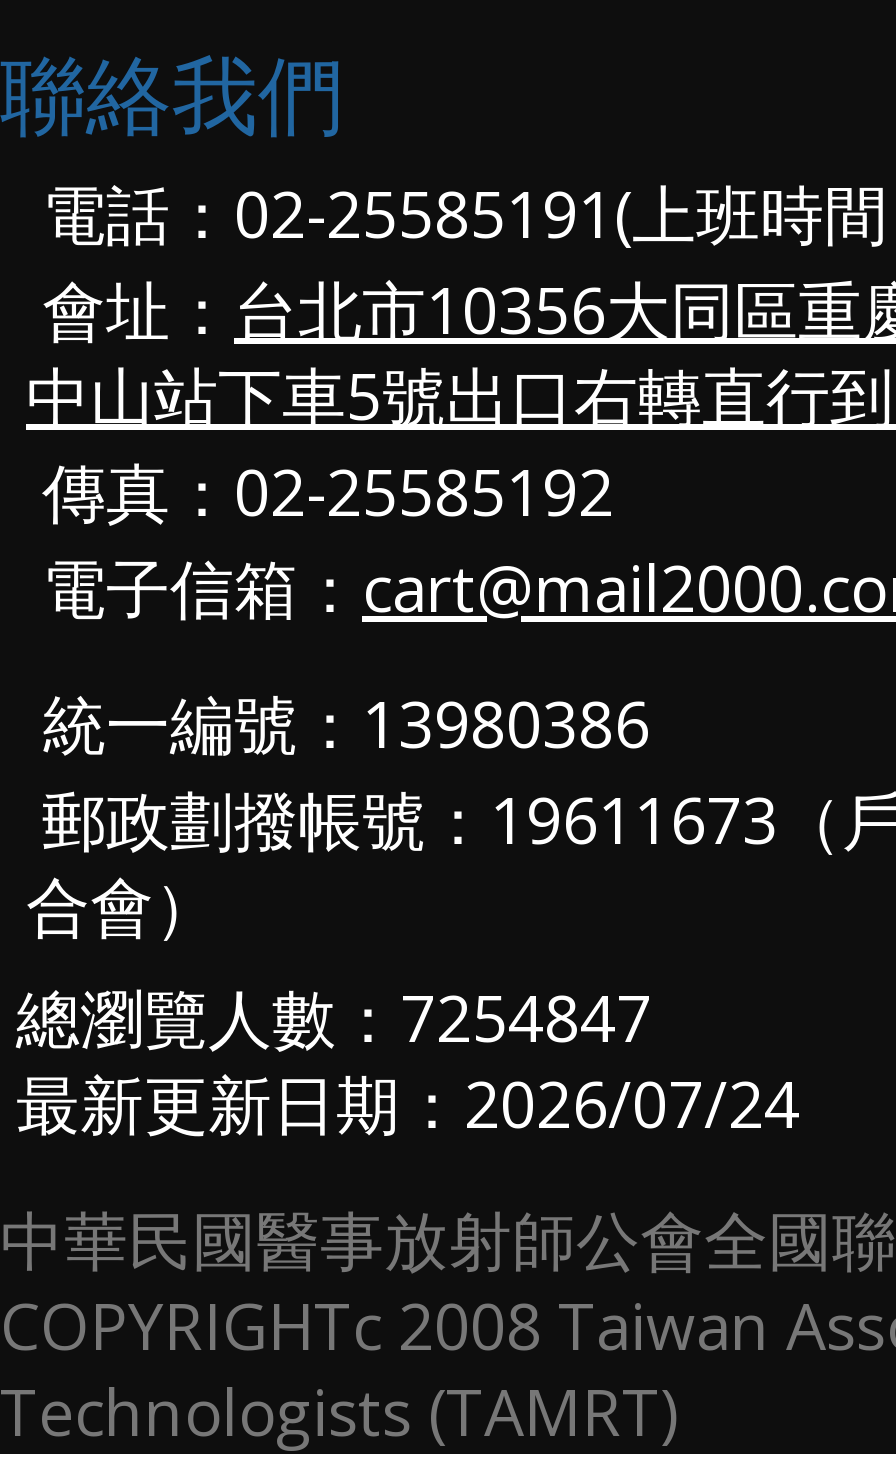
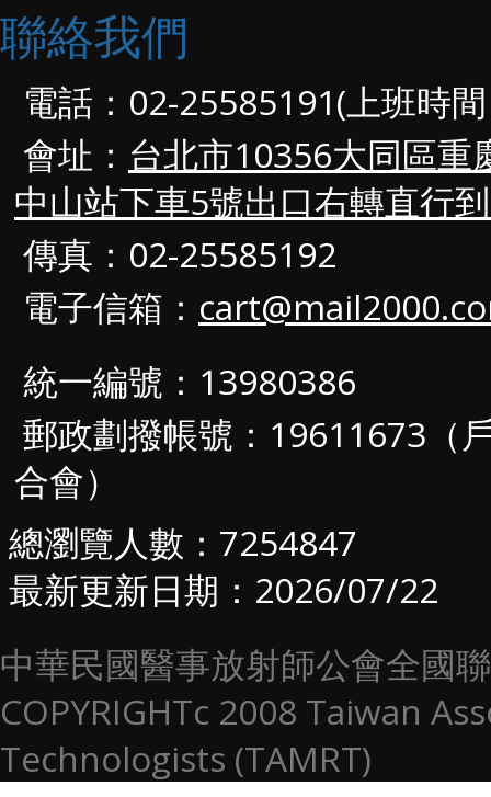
[0,1060,800,1146] 最新更新日期：2026/07/24 -> [0,566,438,613] 最新更新日期：2026/07/22

